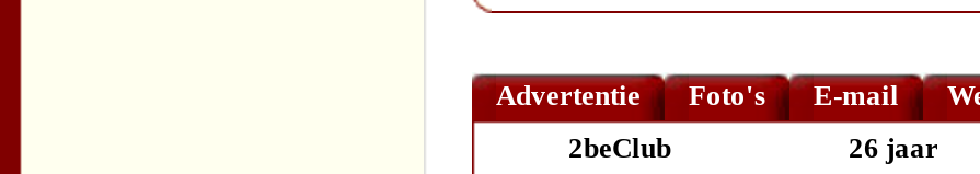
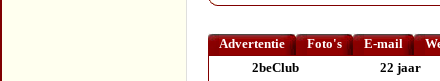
[849,131,938,164] 26 jaar -> [380,60,421,75] 22 jaar

